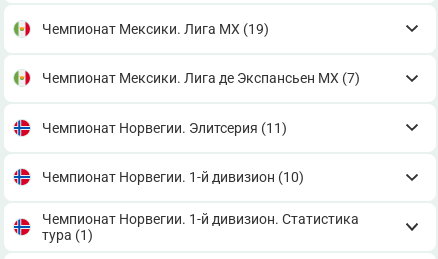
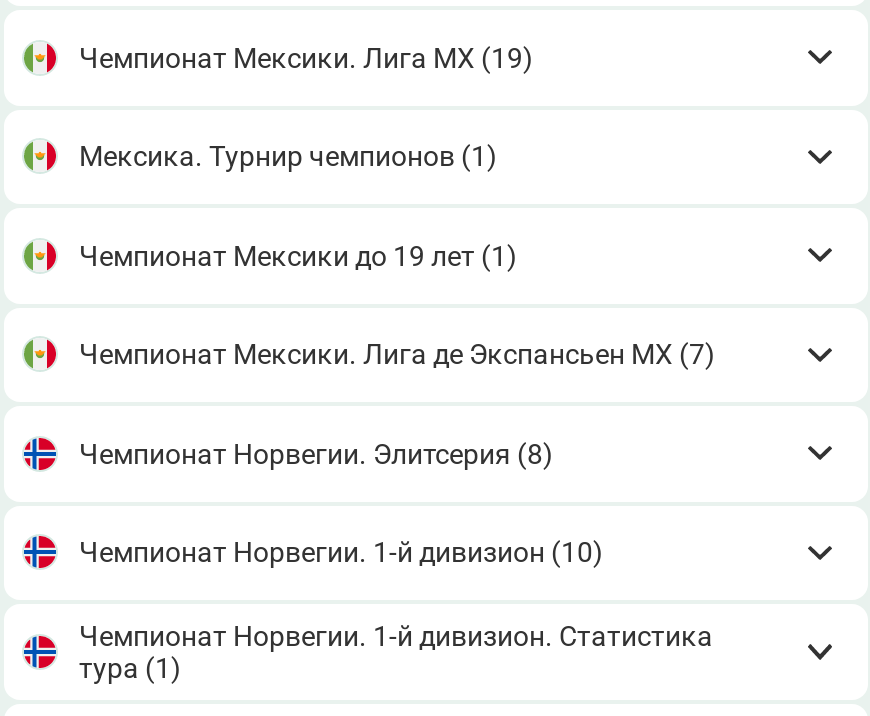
none -> [79,140,517,272] Мексика. Турнир чемпионов (1) | Чемпионат Мексики до 19 лет (1)
[41,120,286,136] Чемпионат Норвегии. Элитсерия (11) -> [79,438,553,470] Чемпионат Норвегии. Элитсерия (8)

